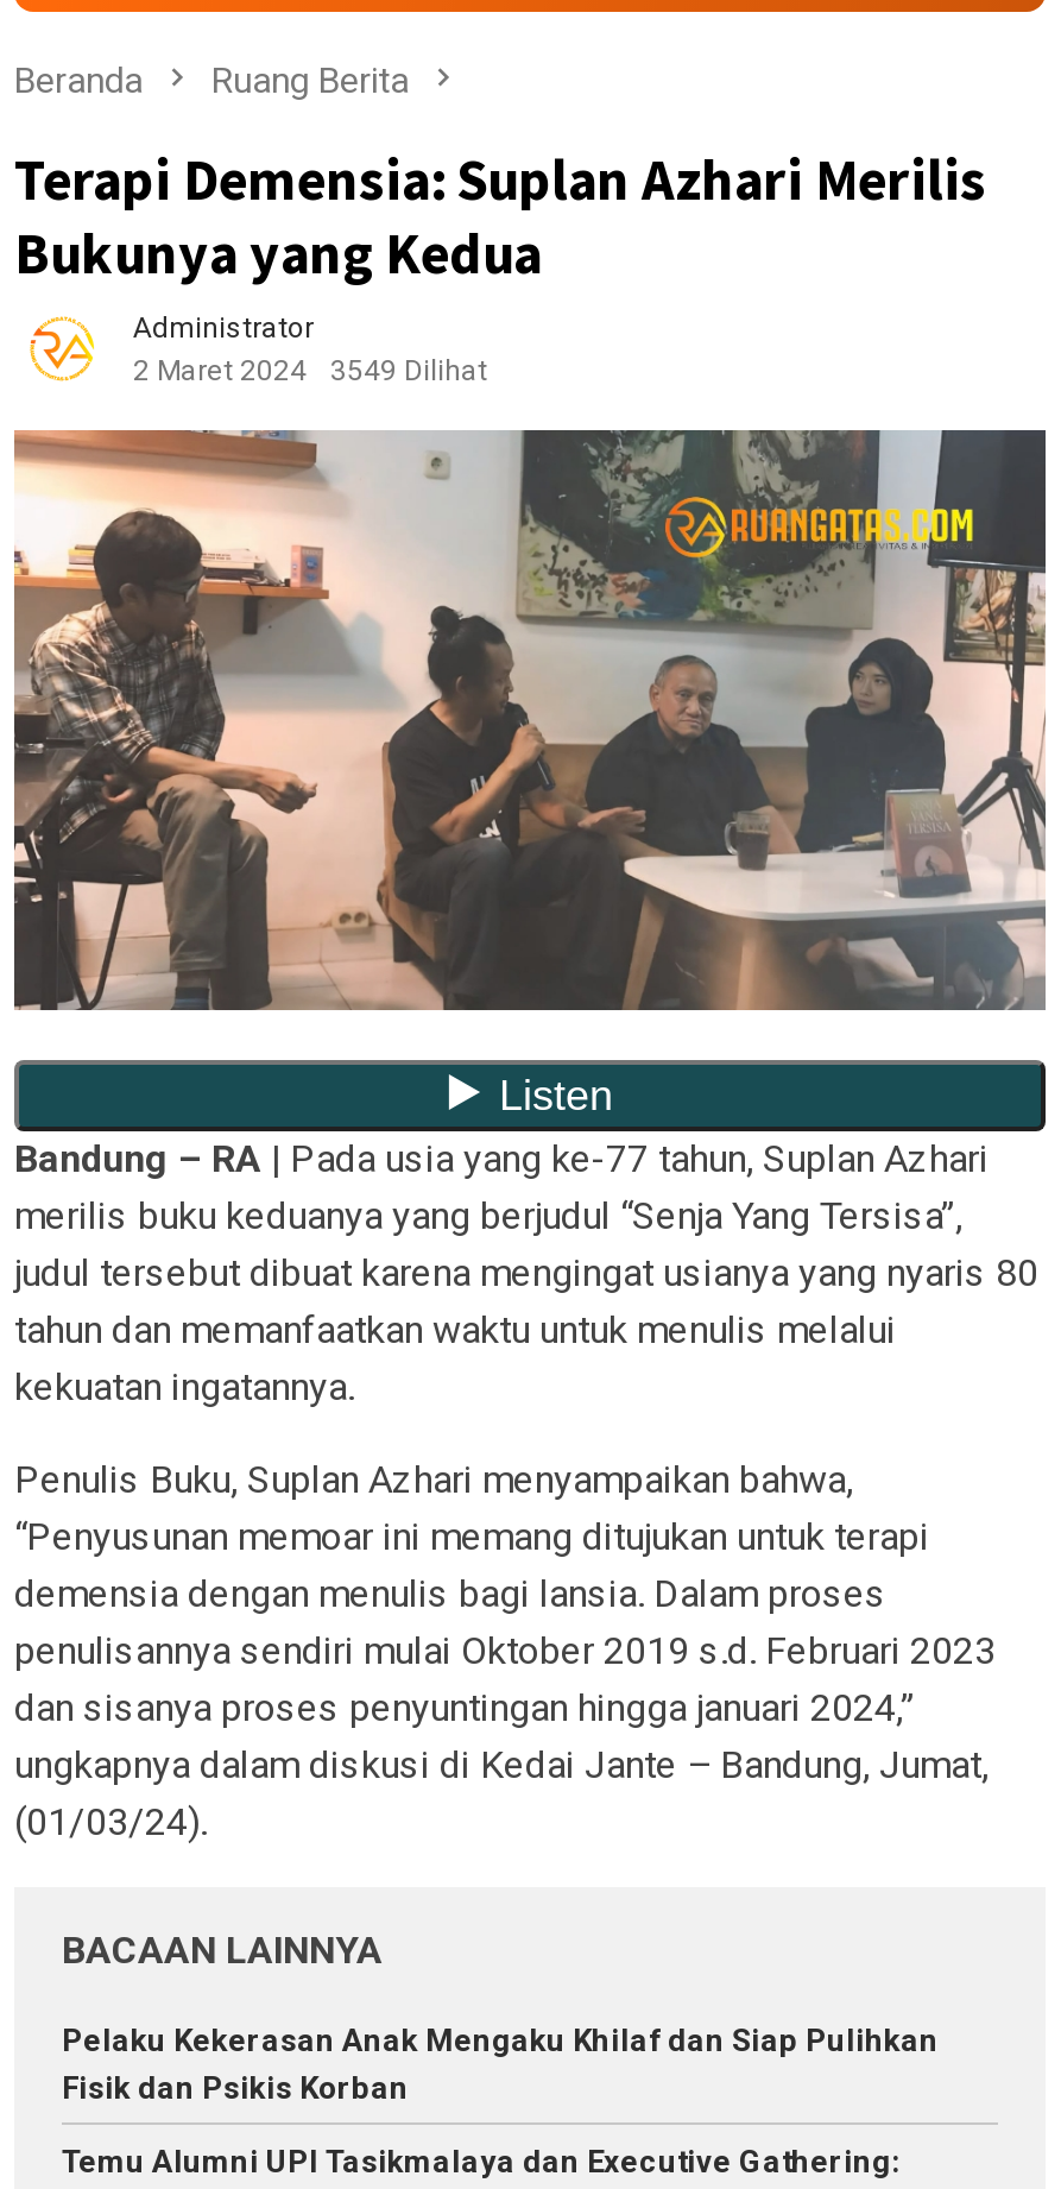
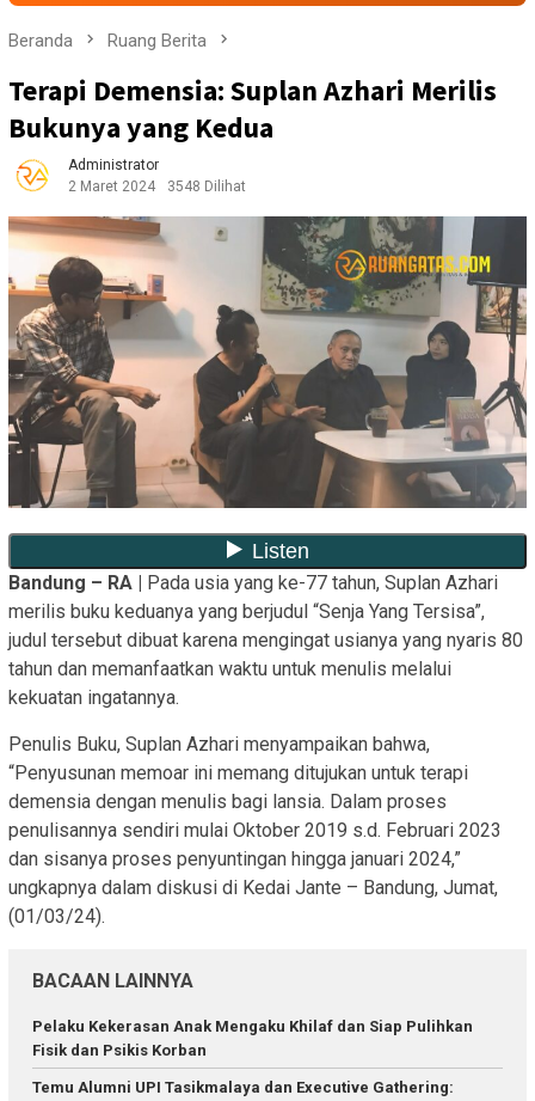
[133,354,487,387] 2 Maret 2024 3549 Dilihat -> [68,178,246,195] 2 Maret 2024 3548 Dilihat

